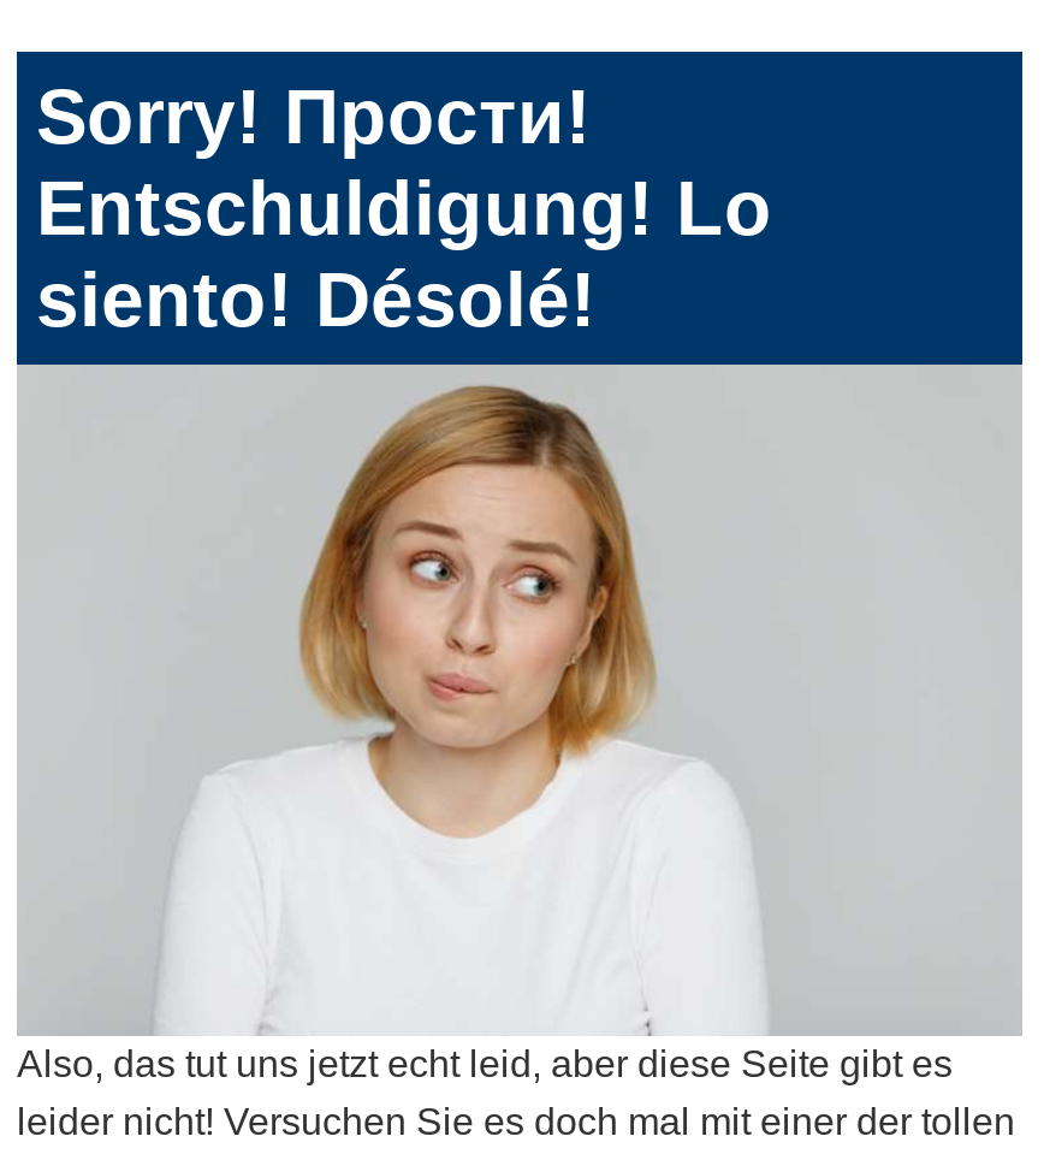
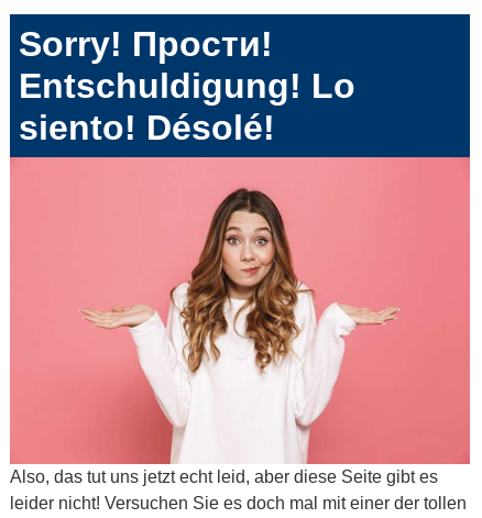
[17,365,1022,1036] [image] -> [10,157,470,464] [image]

